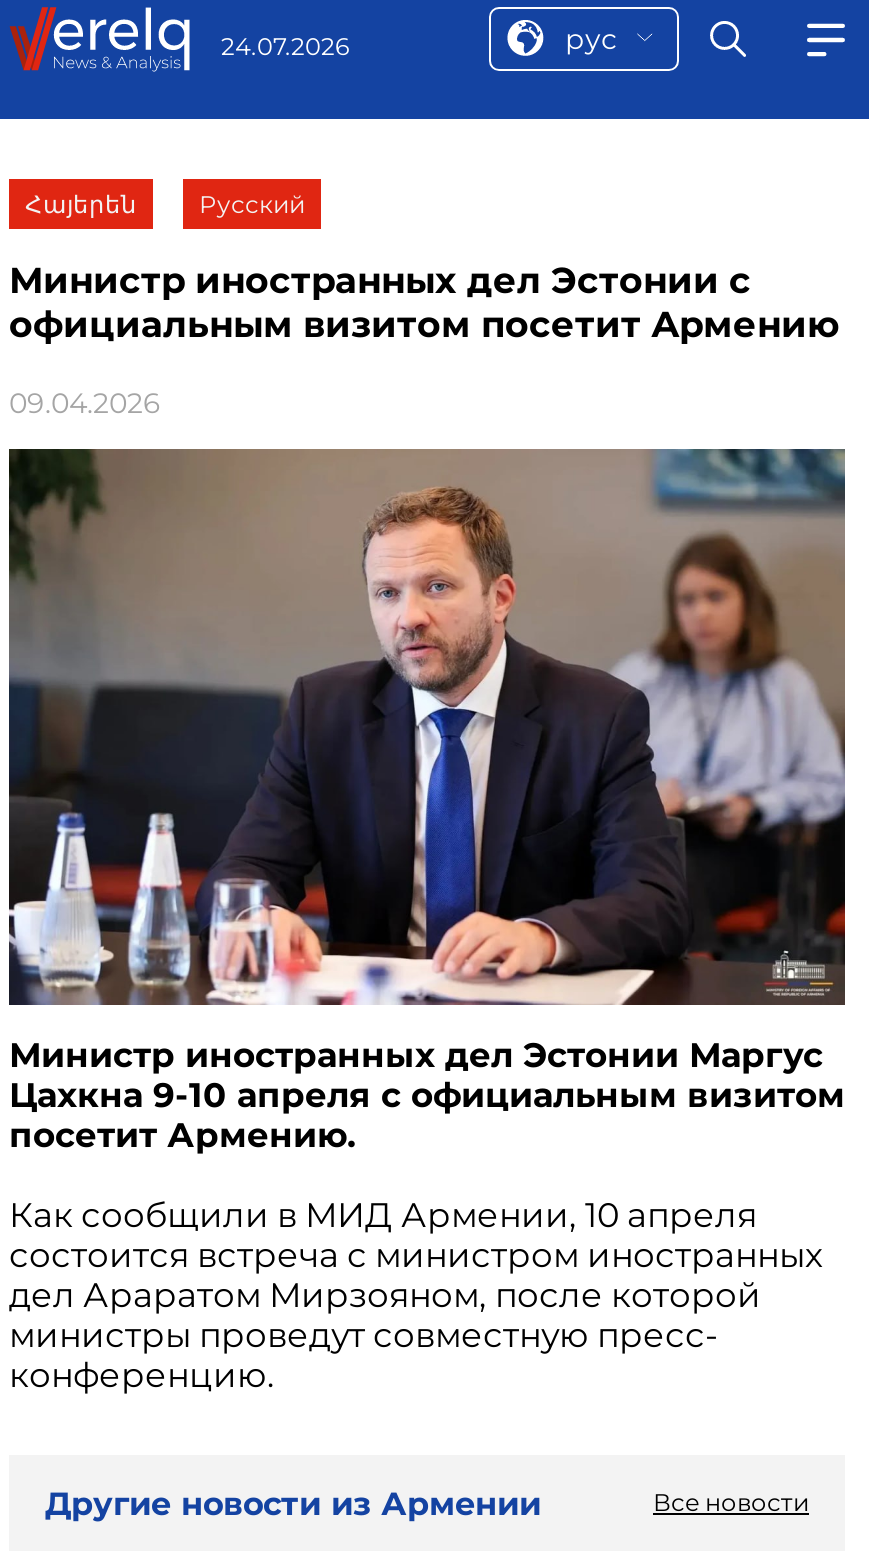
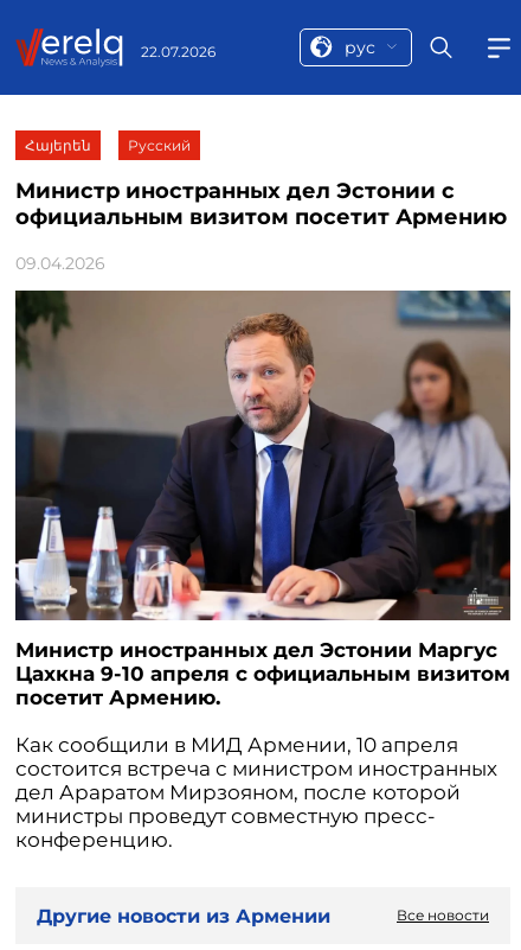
[221,30,349,60] 24.07.2026 -> [141,42,216,60] 22.07.2026

